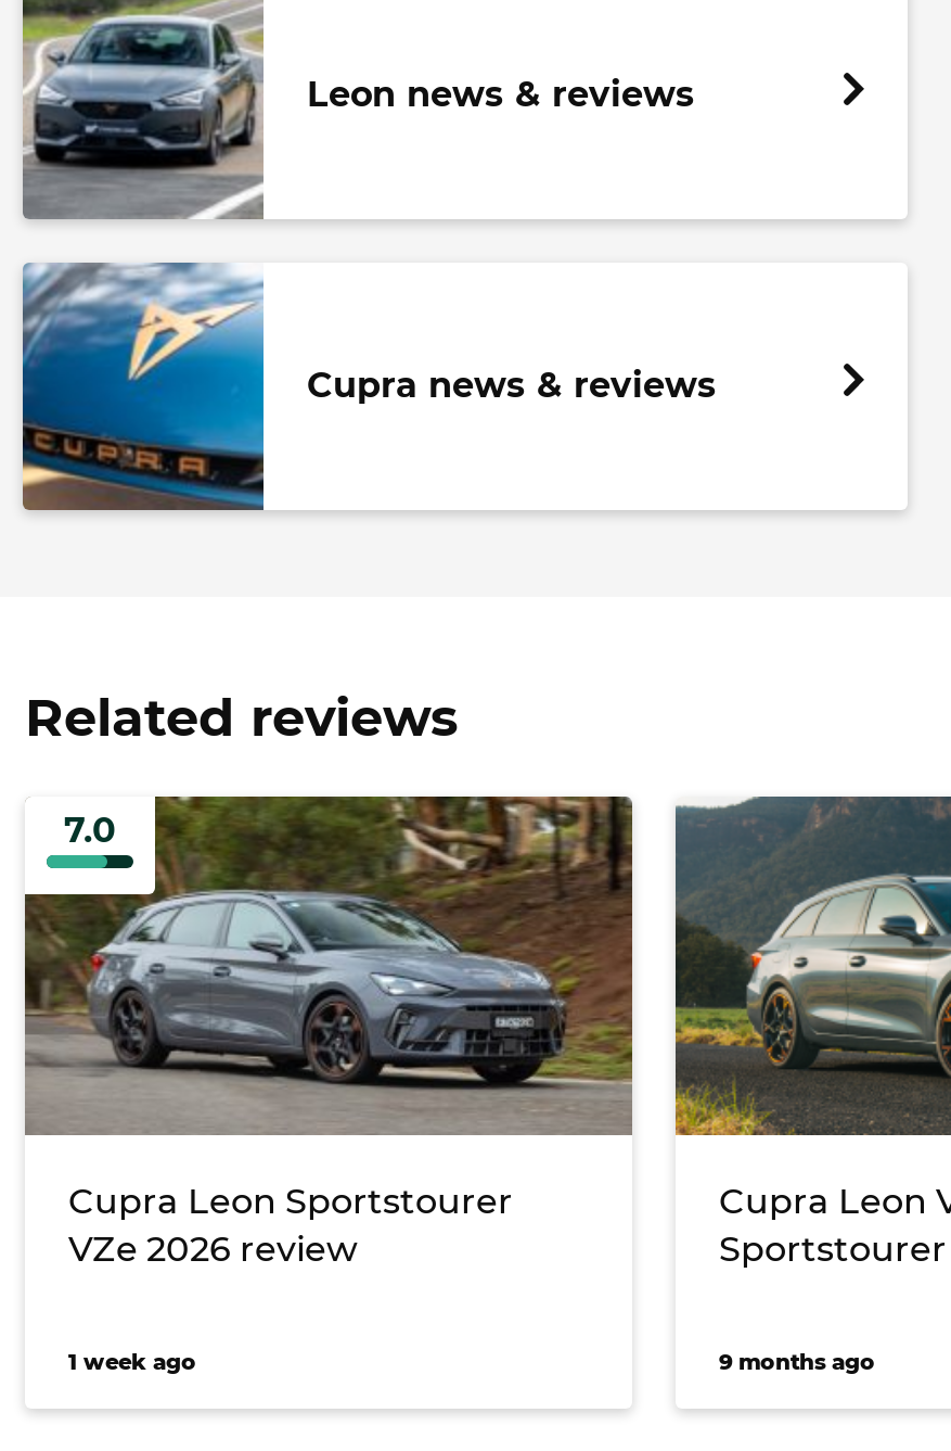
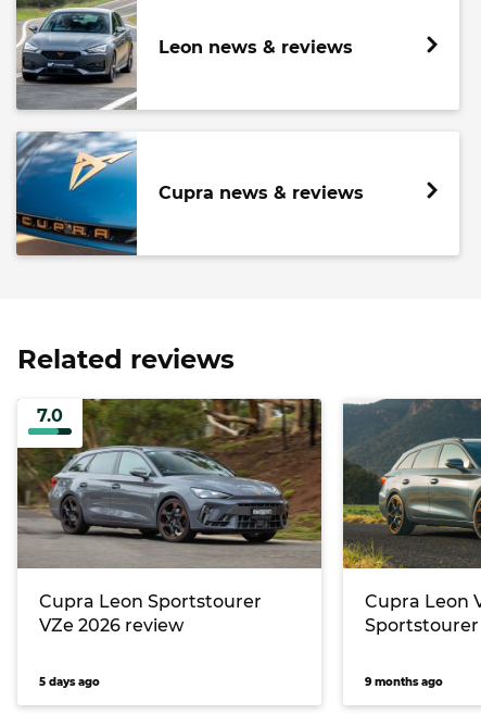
[68,1347,196,1376] 1 week ago -> [39,675,100,689] 5 days ago

